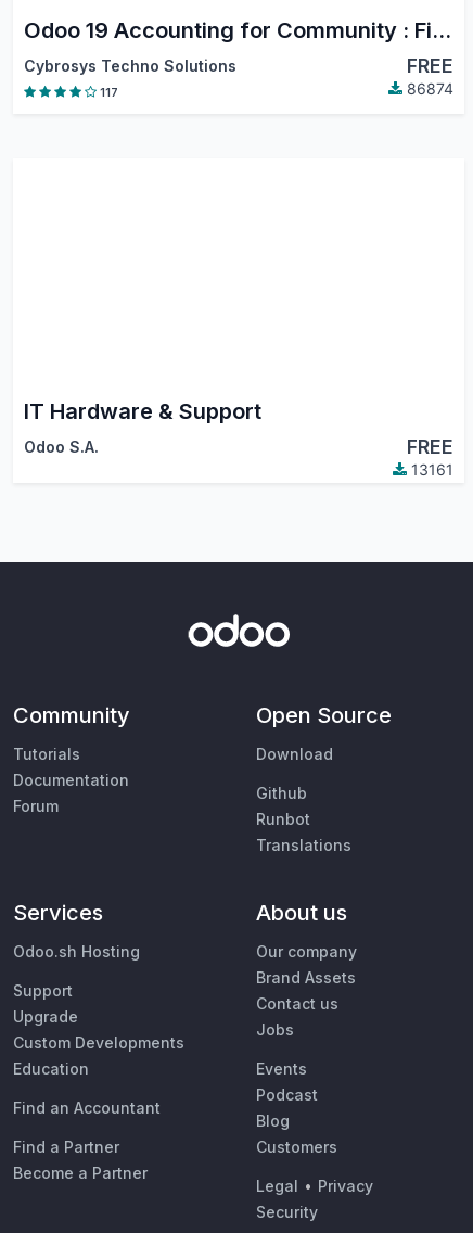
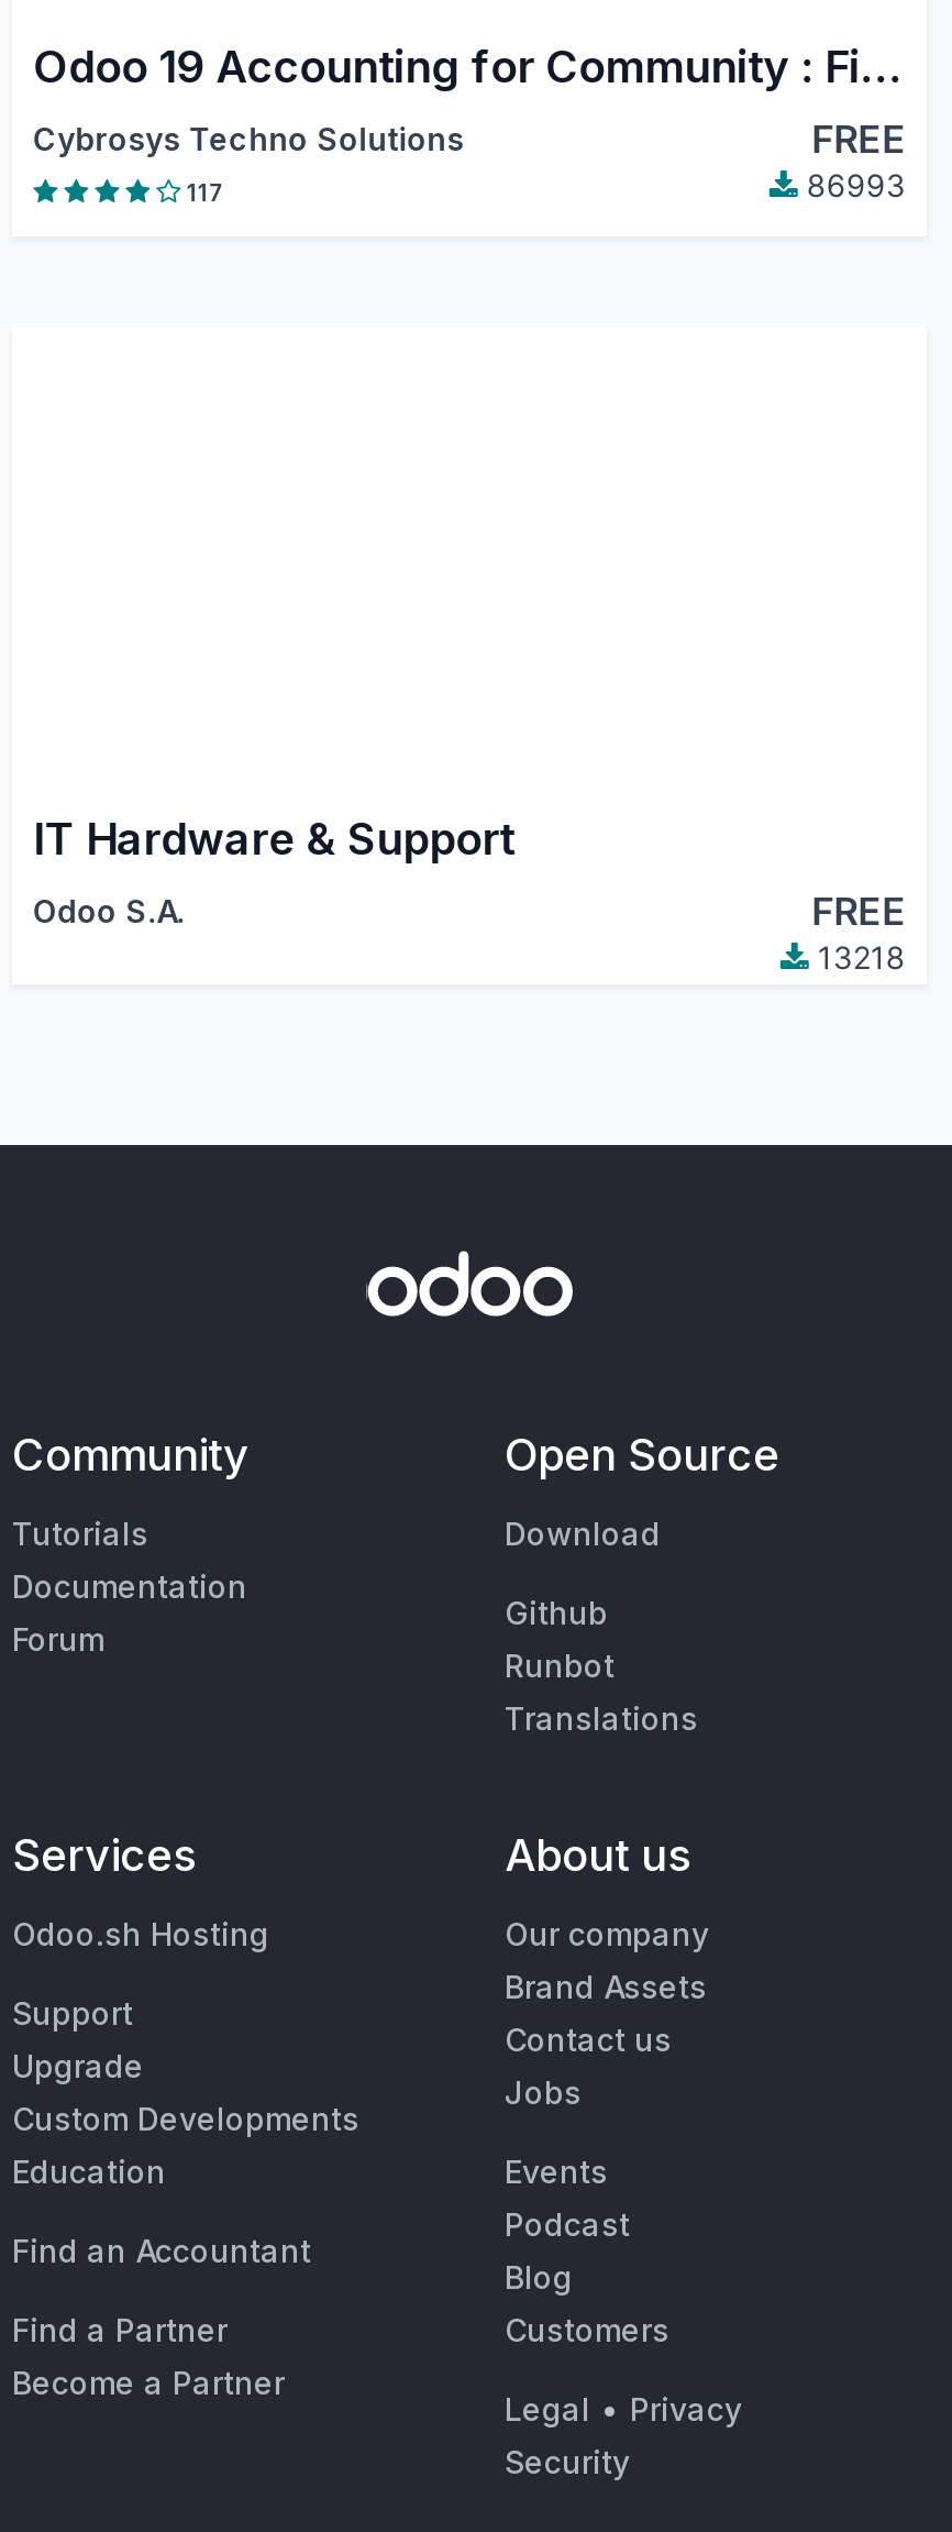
[403,79,454,98] 86874 -> [798,166,906,204] 86993
[407,460,454,478] 13161 -> [809,938,906,975] 13218

